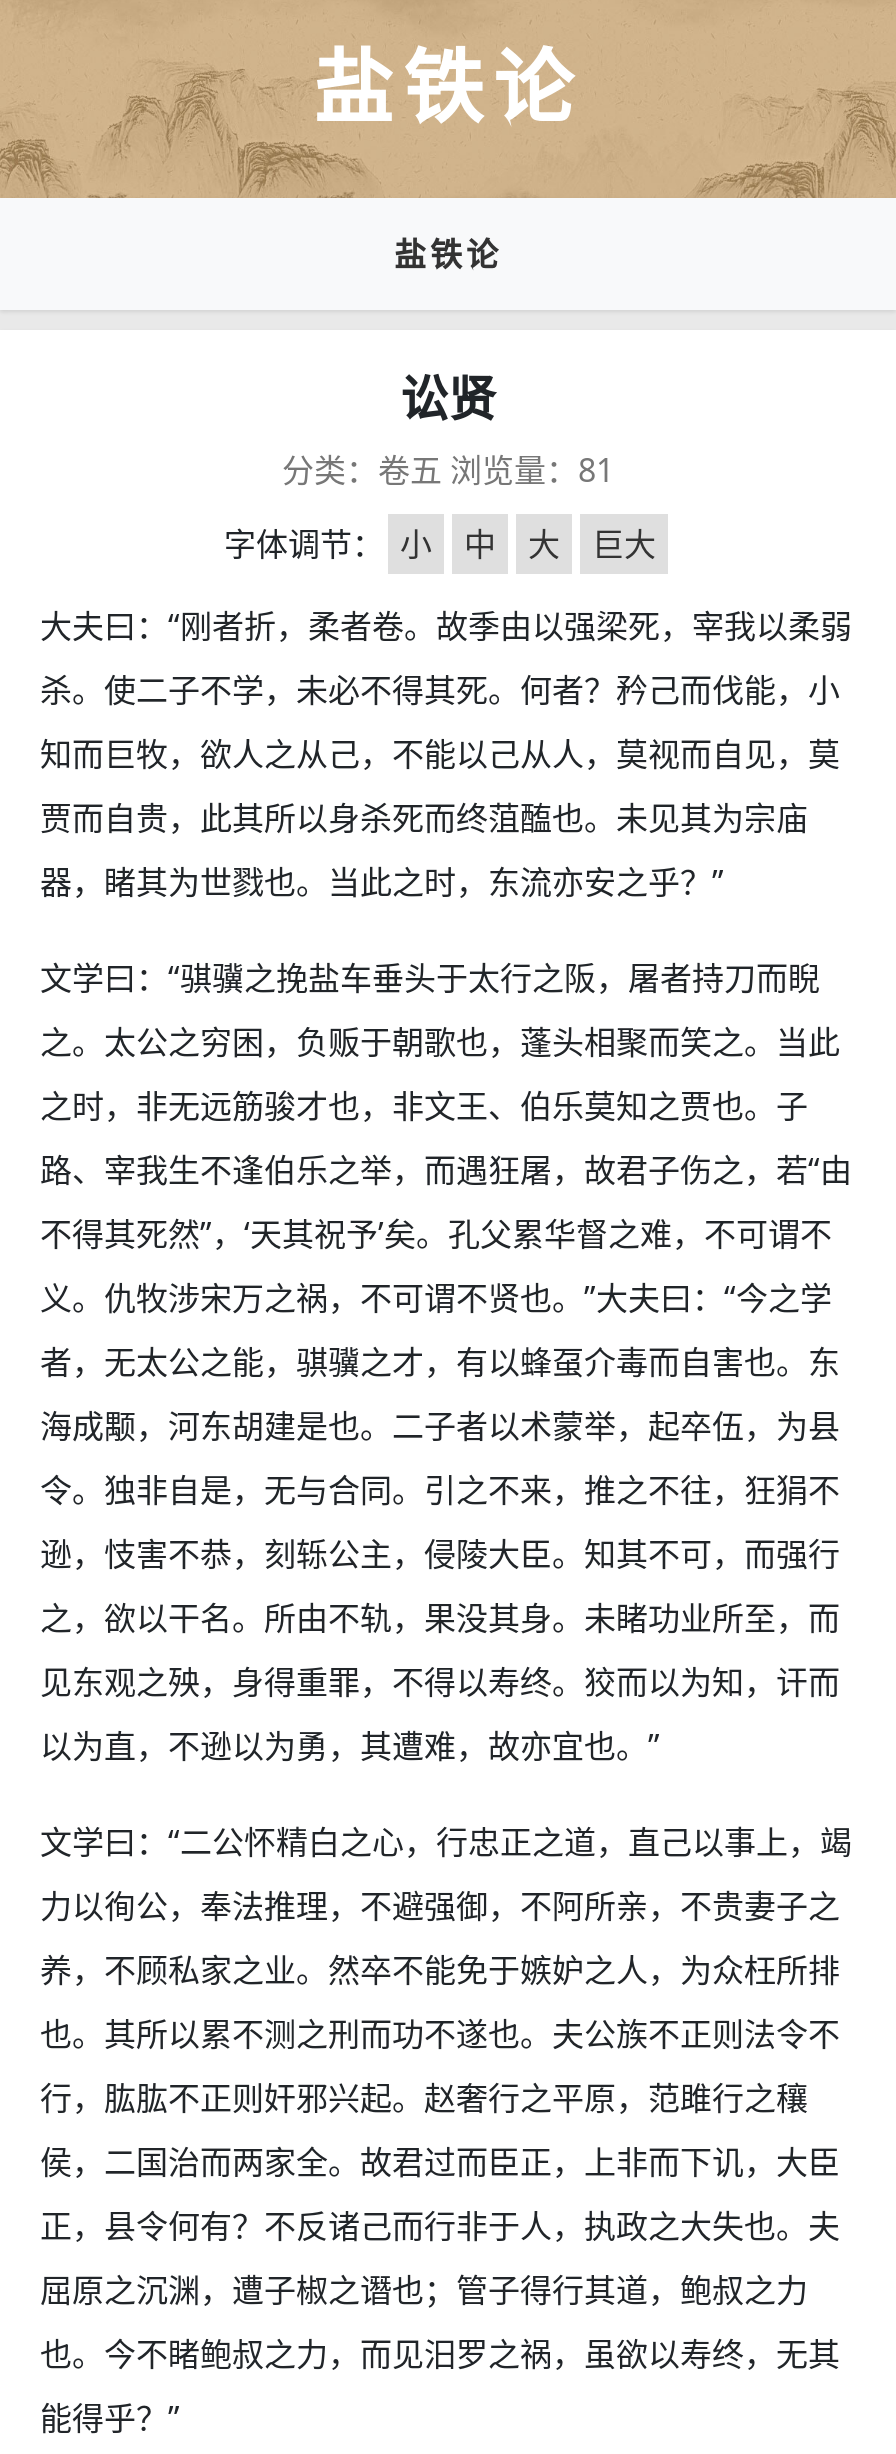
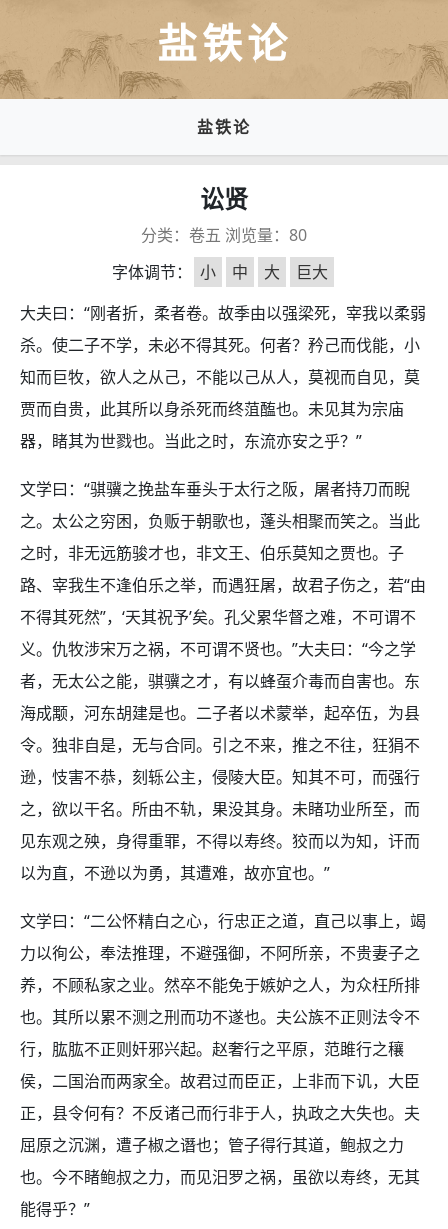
[282,448,614,492] 分类：卷五浏览量：81 -> [141,224,307,246] 分类：卷五浏览量：80

